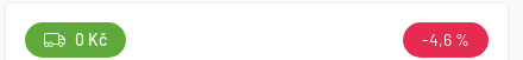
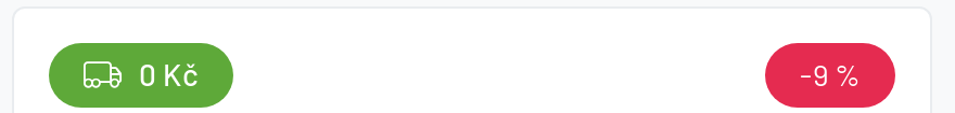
[422,29,470,49] -4,6 % -> [800,56,861,93] -9 %

